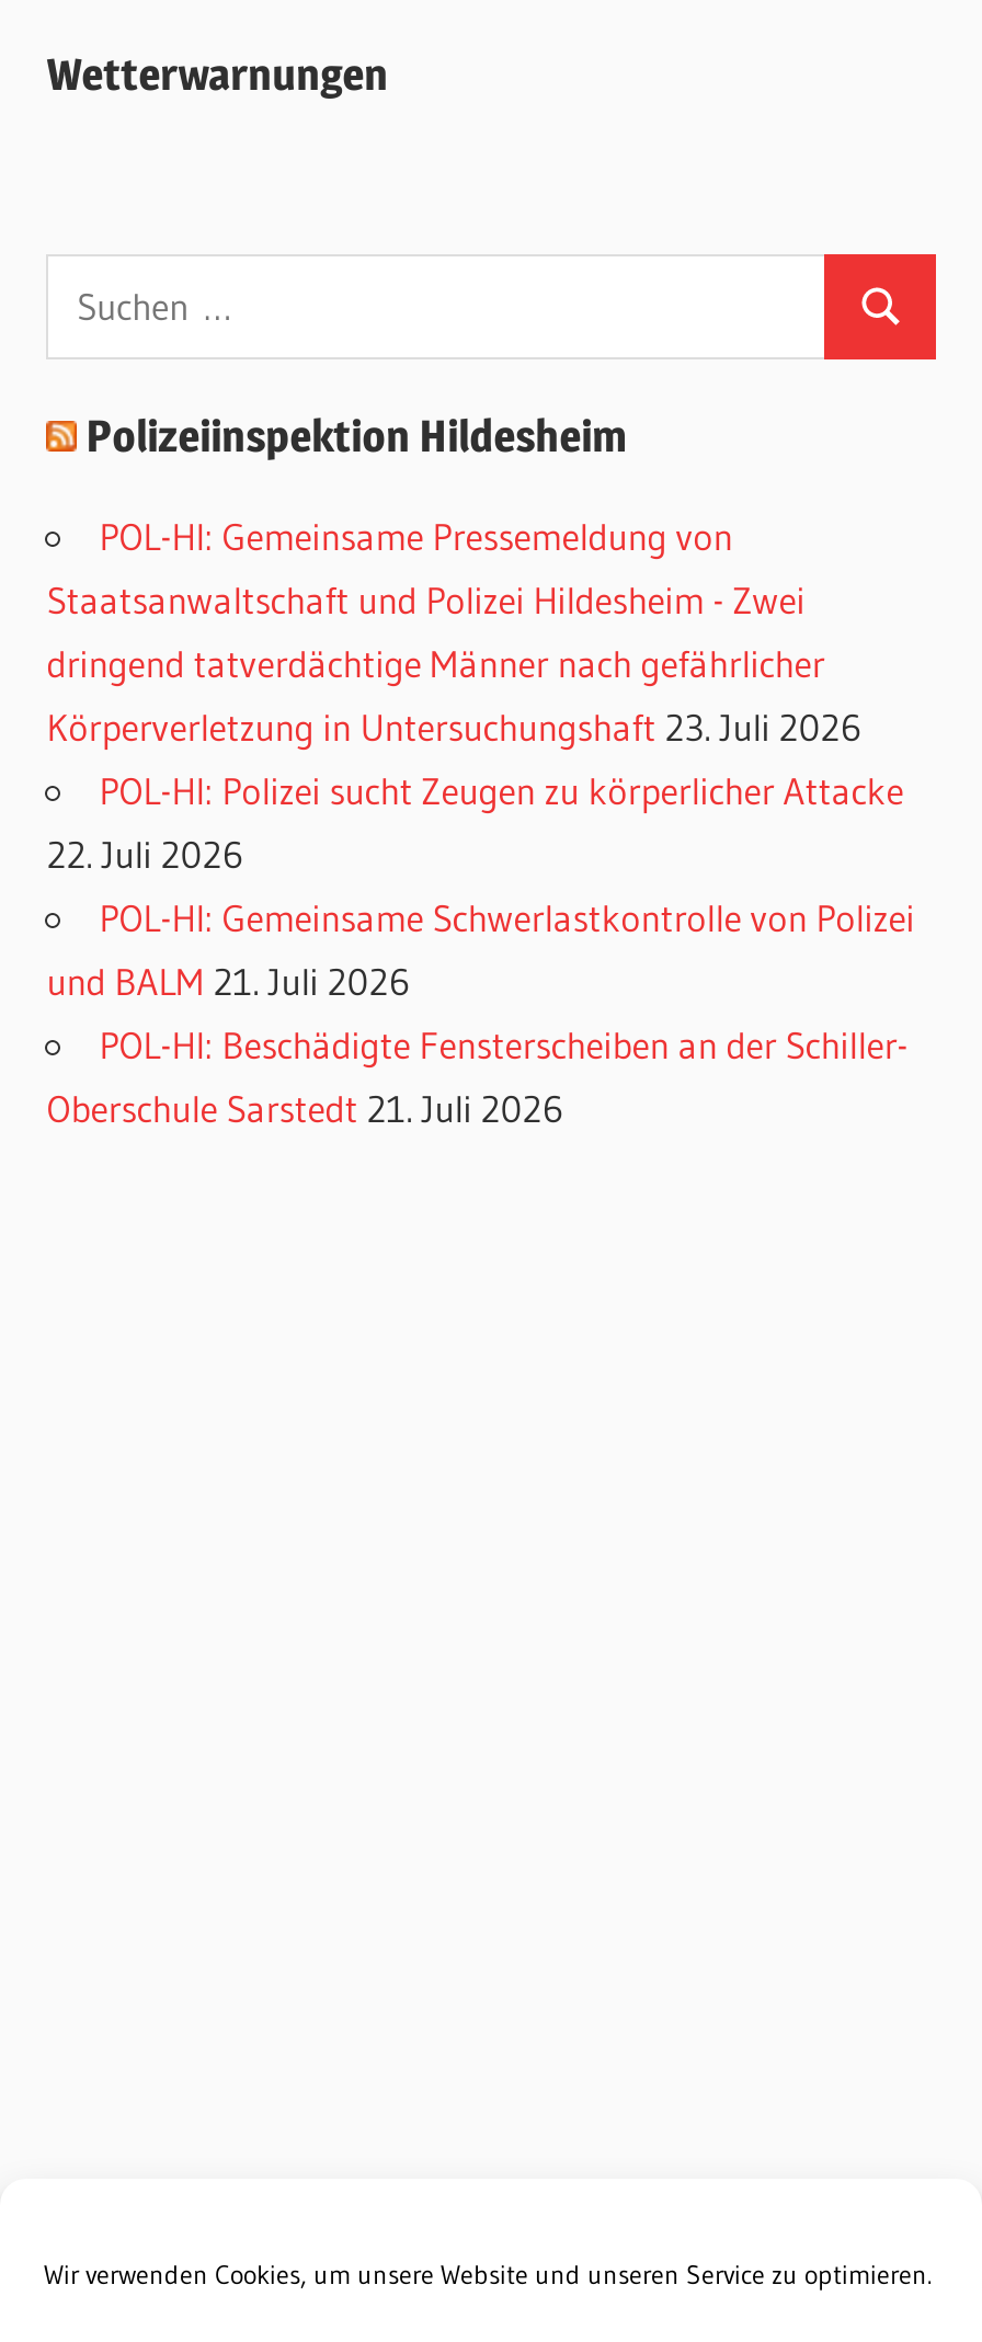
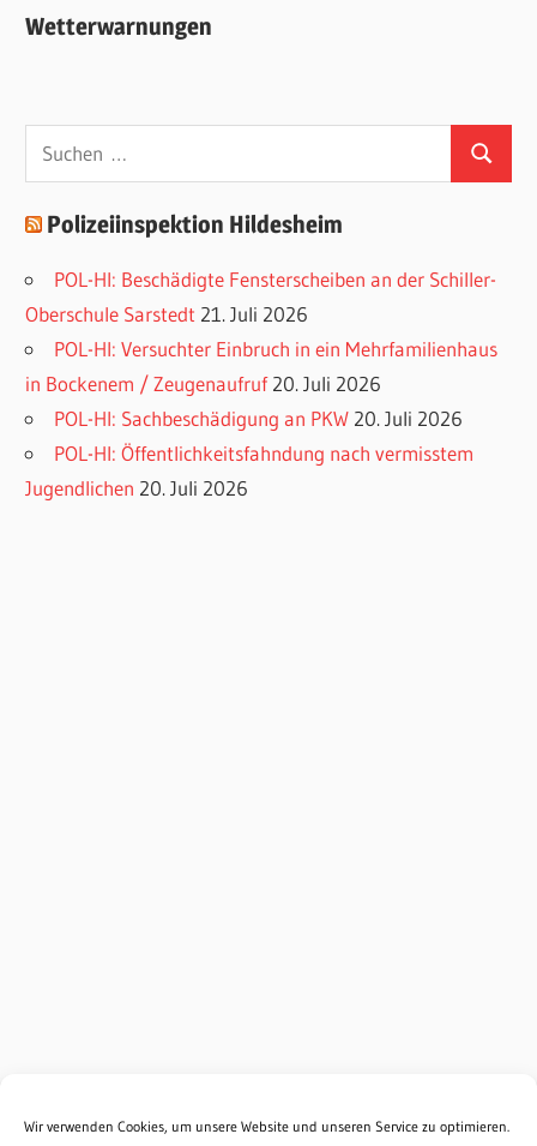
[46,514,914,1005] POL-HI: Gemeinsame Pressemeldung von | Staatsanwaltschaft und Polizei Hildesheim - Zwei | dringend tatverdächtige Männer nach gefährlicher | Körperverletzung in Untersuchungshaft 23. Juli 2026 | POL-HI: Polizei sucht Zeugen zu körperlicher Attacke | 22. Juli 2026 | POL-HI: Gemeinsame Schwerlastkontrolle von Polizei | und BALM 21. Juli 2026 -> none
moved [46,1022,908,1132] -> [25,267,496,327]: POL-HI: Beschädigte Fensterscheiben an der Schiller- | Oberschule Sarstedt 21. Juli 2026
none -> [25,336,498,501] POL-HI: Versuchter Einbruch in ein Mehrfamilienhaus | in Bockenem / Zeugenaufruf 20. Juli 2026 | POL-HI: Sachbeschädigung an PKW 20. Juli 2026 | POL-HI: Öffentlichkeitsfahndung nach vermisstem | Jugendlichen 20. Juli 2026

